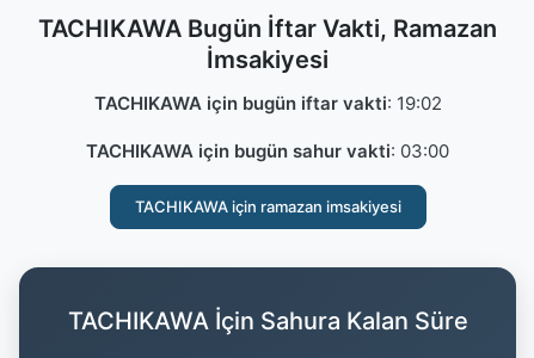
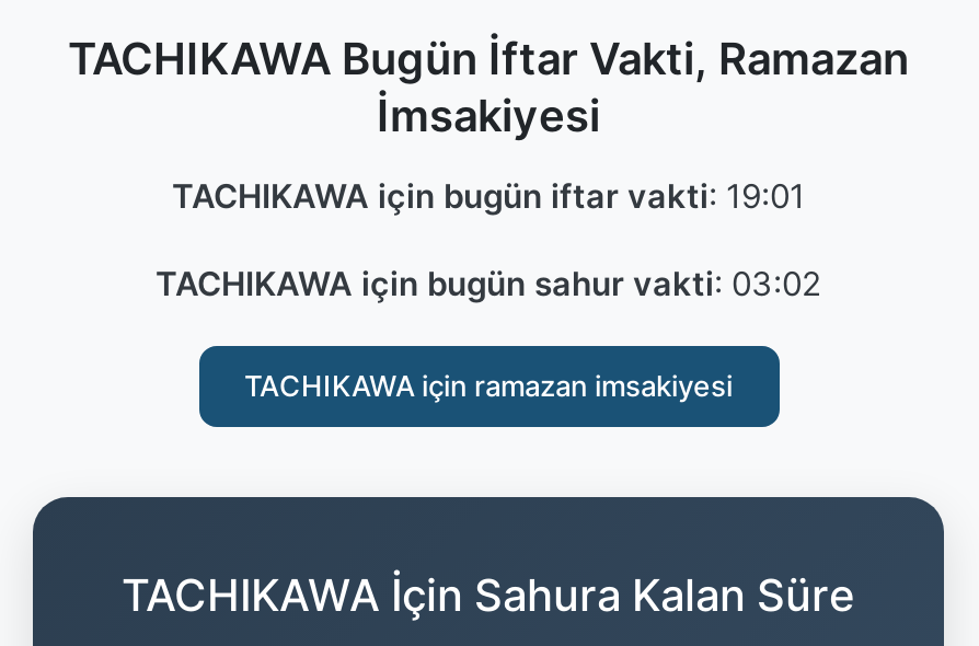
[94,92,441,115] TACHIKAWA için bugün iftar vakti: 19:02 -> [172,175,805,217] TACHIKAWA için bugün iftar vakti: 19:01
[86,140,449,162] TACHIKAWA için bugün sahur vakti: 03:00 -> [156,263,821,304] TACHIKAWA için bugün sahur vakti: 03:02

